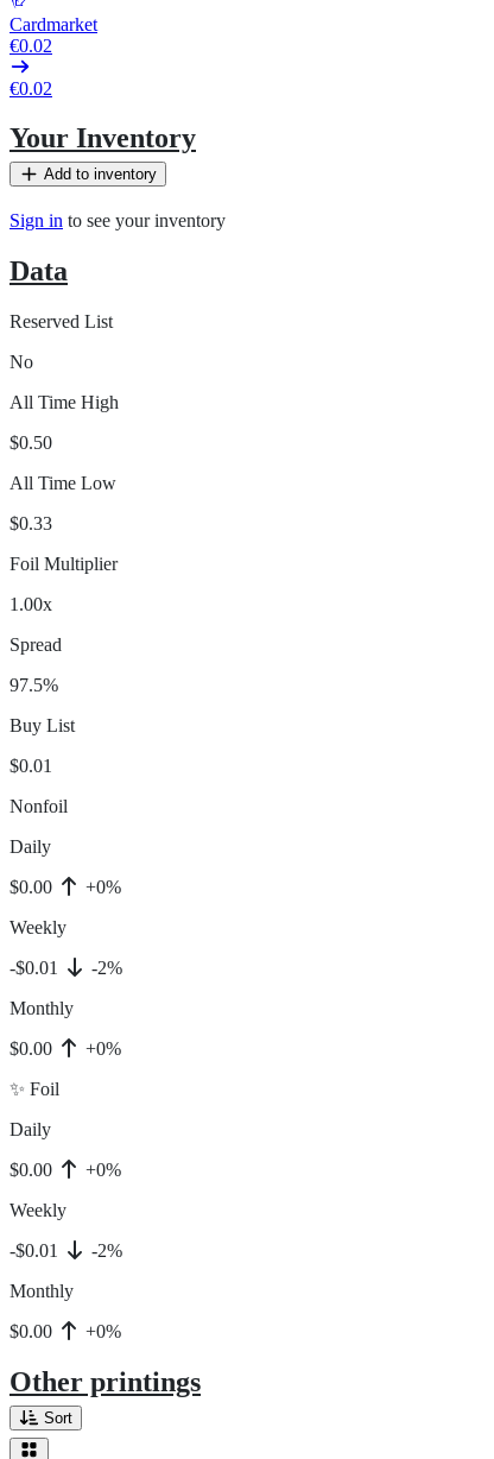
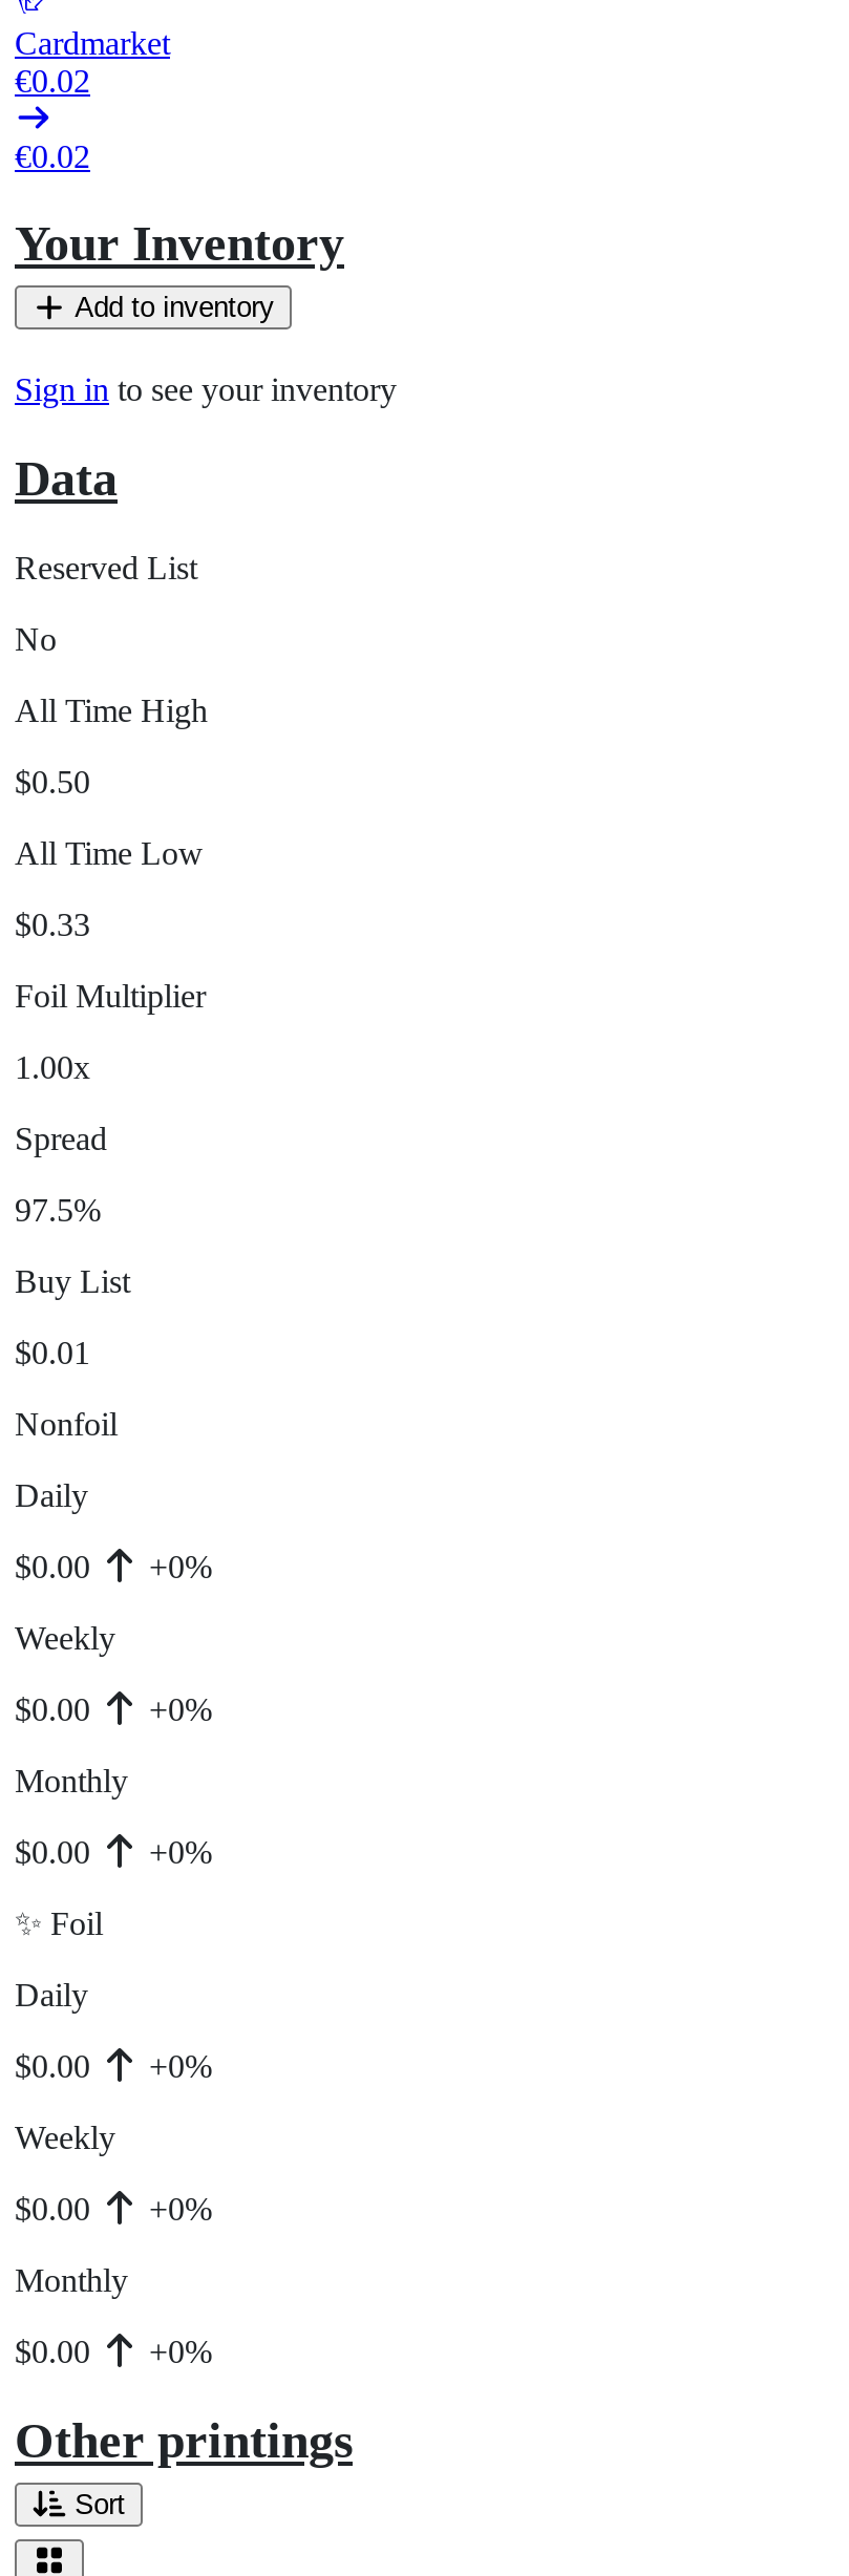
[9,958,63,978] -$0.01 -> [15,1692,99,1727] $0.00
[87,958,122,978] -2% -> [141,1692,212,1727] +0%
[9,1241,63,1261] -$0.01 -> [15,2191,99,2227] $0.00
[87,1241,122,1261] -2% -> [141,2191,212,2227] +0%

